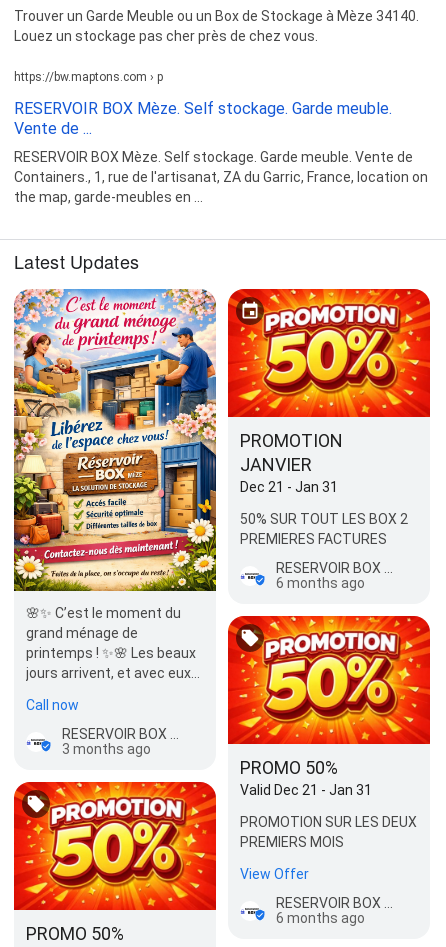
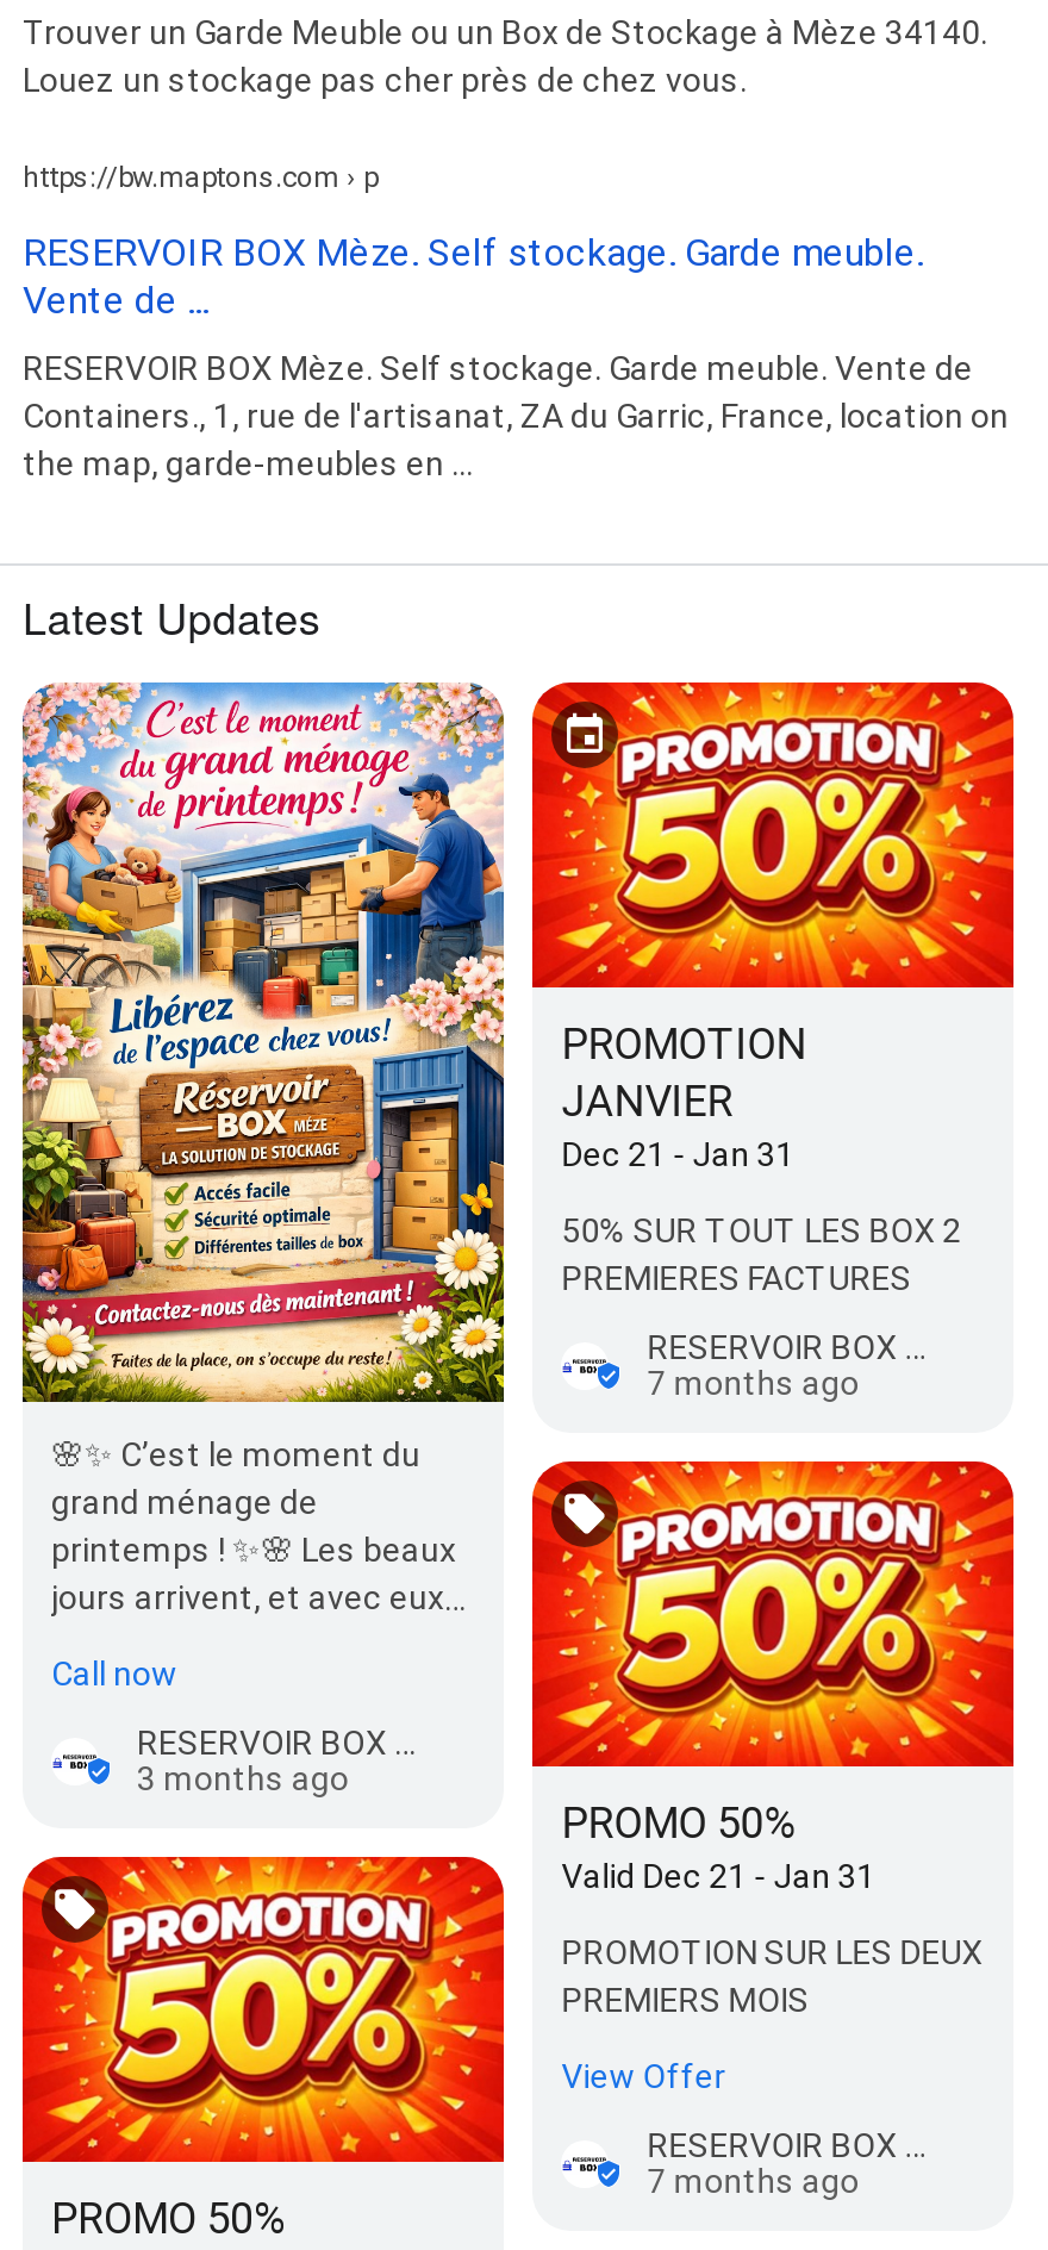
[276,575,365,591] 6 months ago -> [647,1363,859,1401] 7 months ago
[276,910,365,926] 6 months ago -> [647,2161,859,2199] 7 months ago

